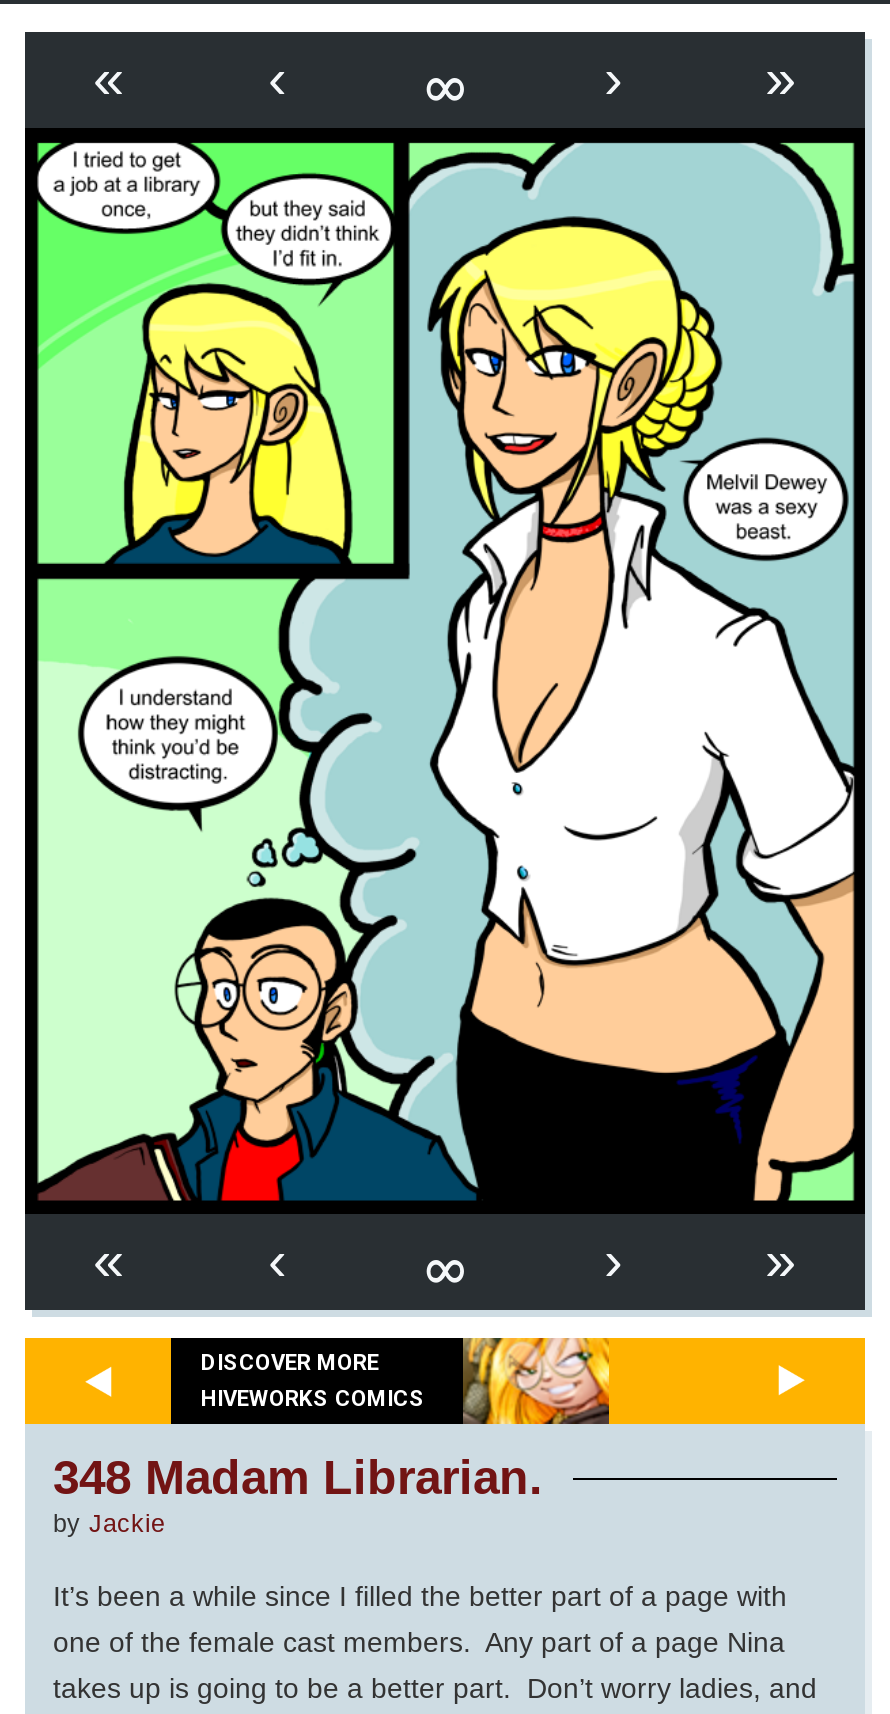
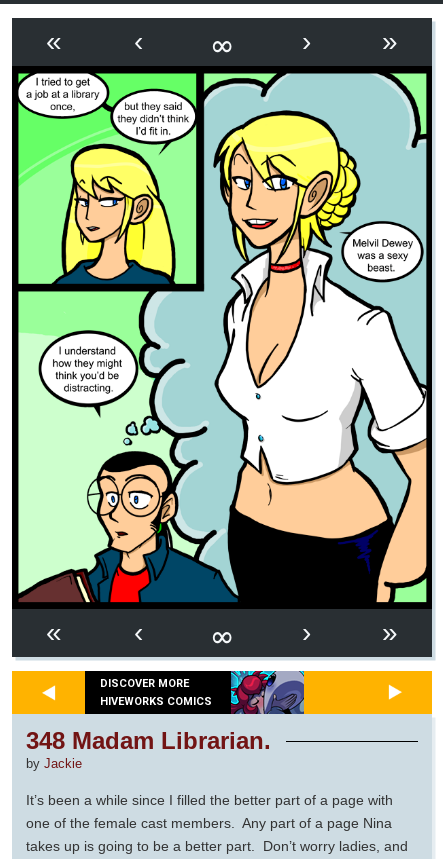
[461,1336,611,1426] [image] -> [230,670,305,715] [image]

